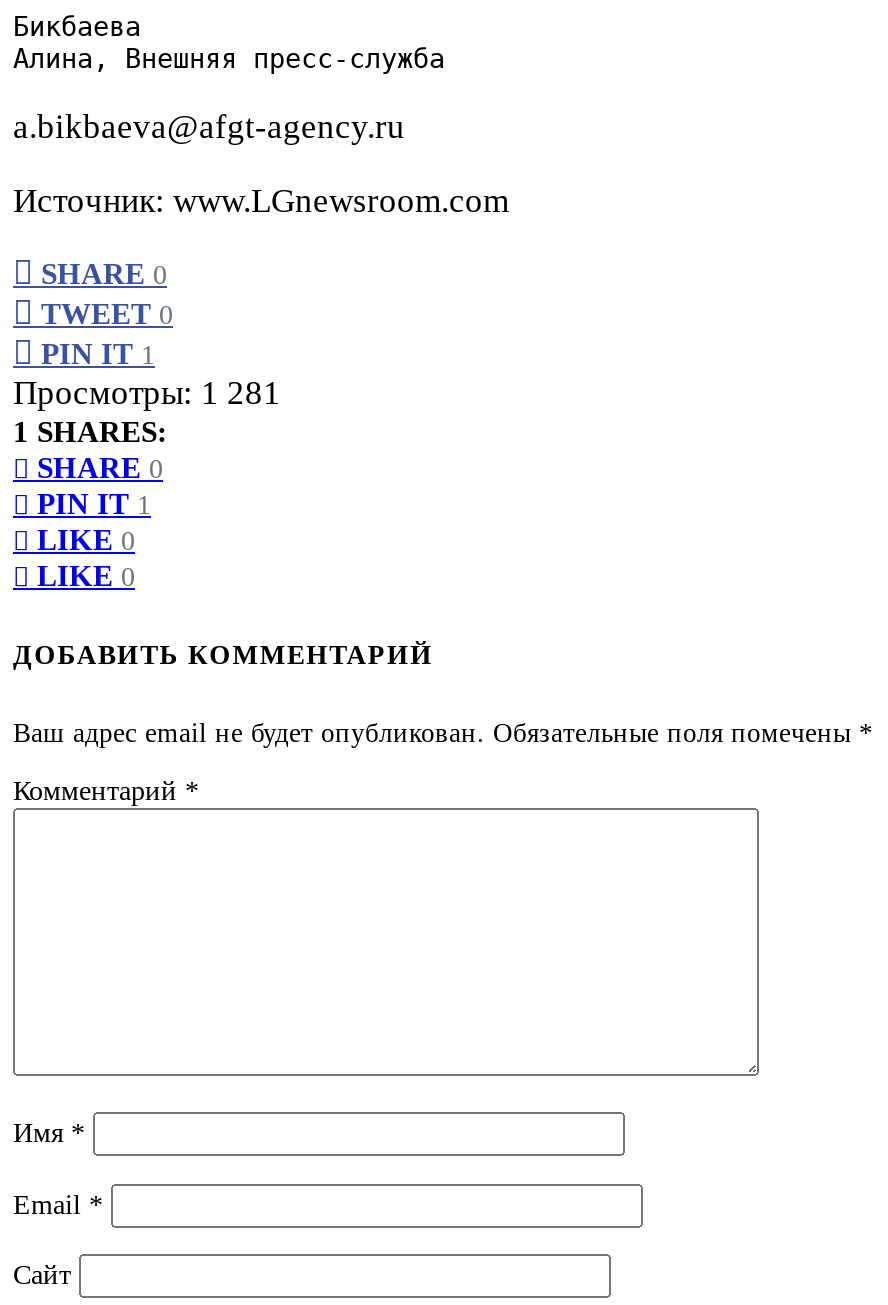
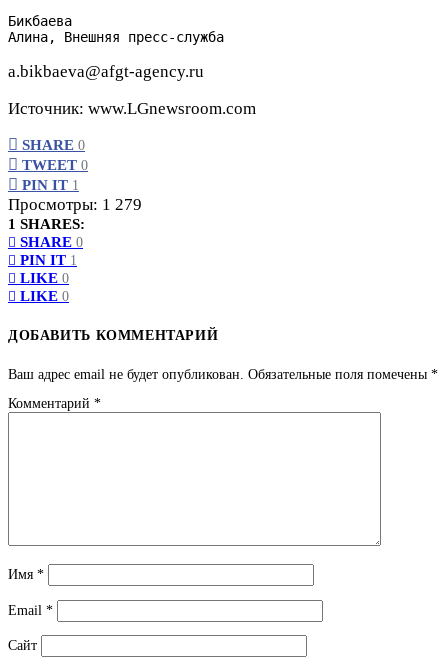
[13,375,281,413] Просмотры: 1 281 -> [8,195,142,214] Просмотры: 1 279

